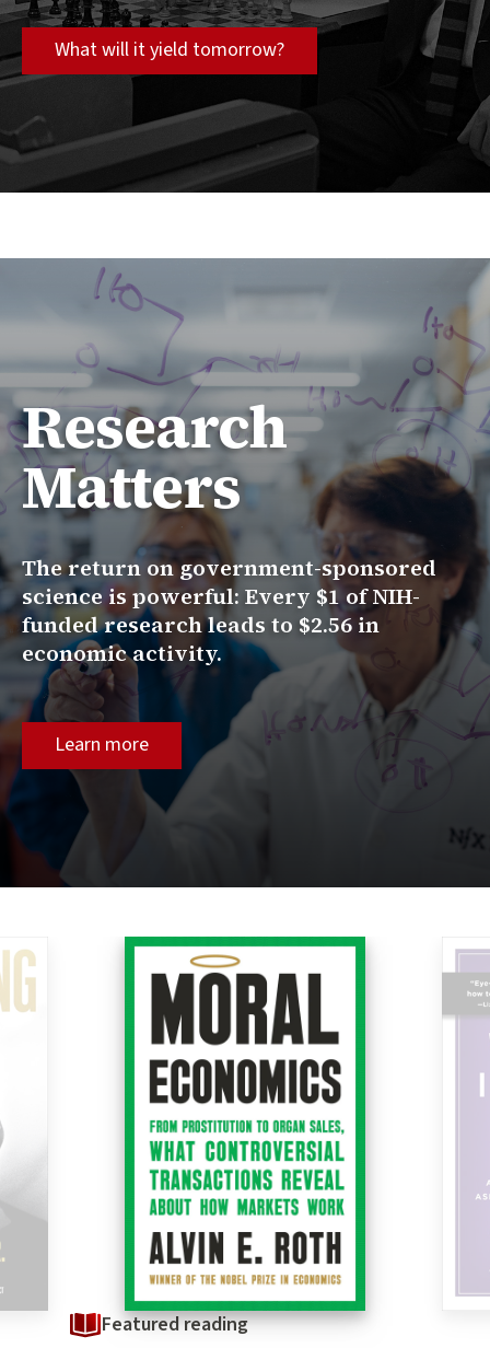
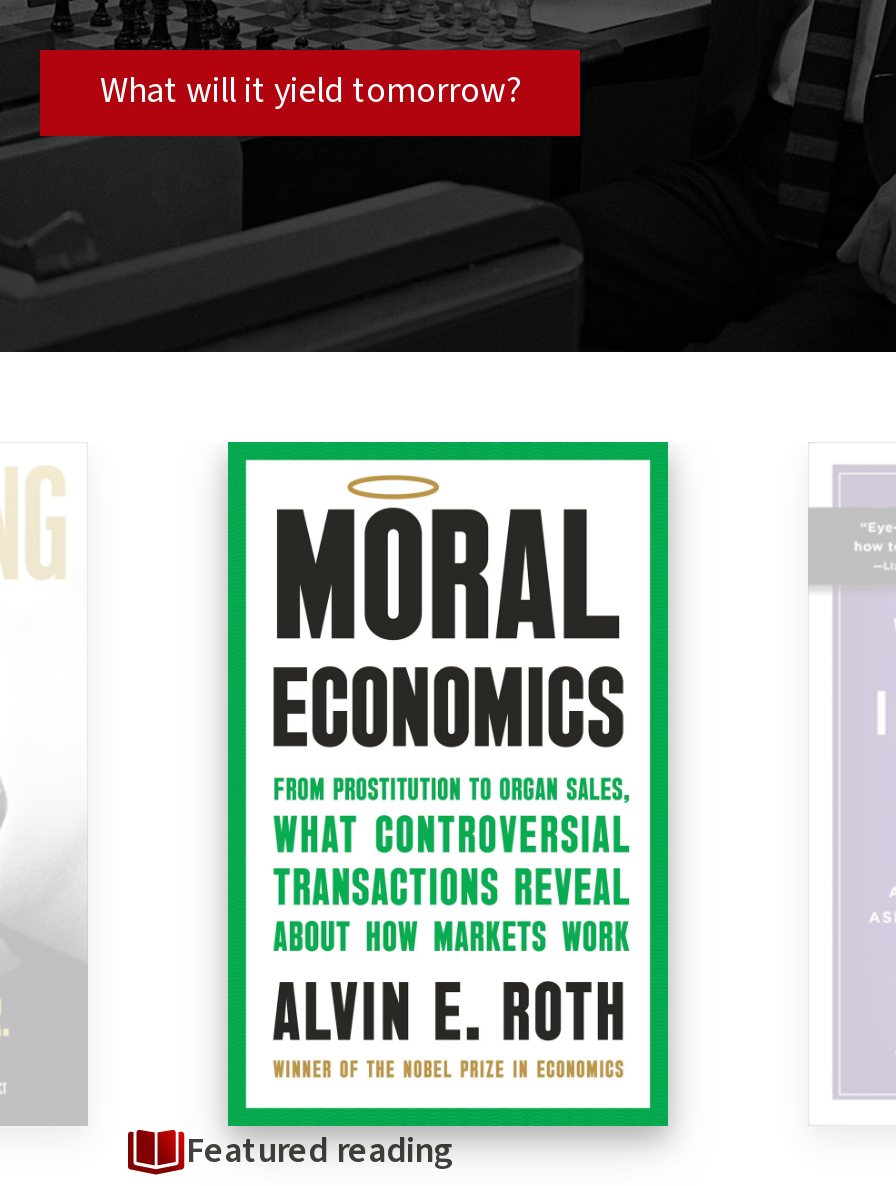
[3,242,487,885] [image] | Research | Matters | The return on government-sponsored | science is powerful: Every $1 of NIH- | funded research leads to $2.56 in | economic activity. | Learn more -> none

